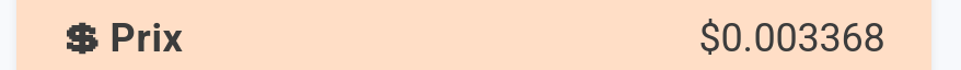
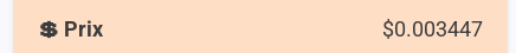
[699,14,885,60] $0.003368 -> [382,16,483,41] $0.003447

